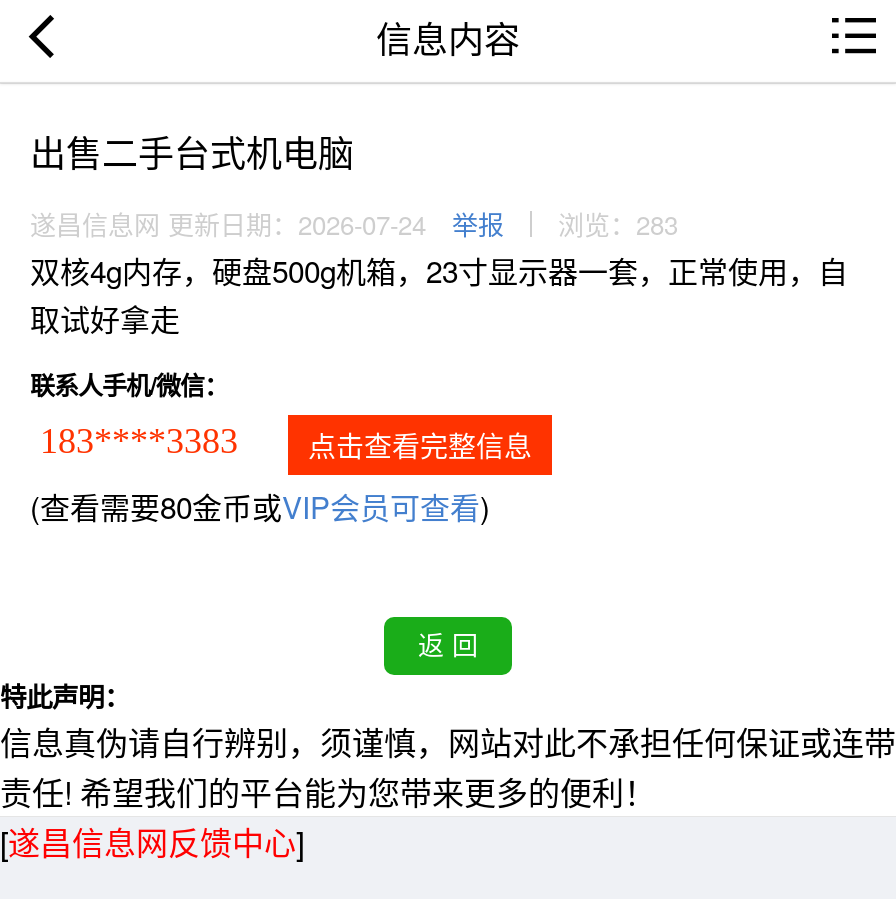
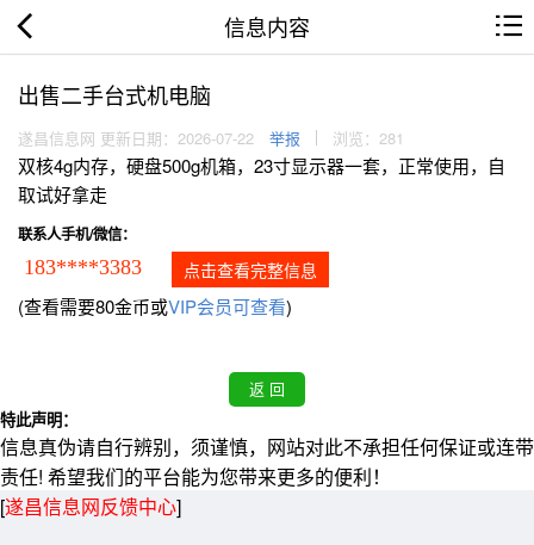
[30,205,426,243] 遂昌信息网 更新日期：2026-07-24 -> [18,127,254,149] 遂昌信息网 更新日期：2026-07-22
[558,205,678,243] 浏览：283 -> [333,127,404,149] 浏览：281

